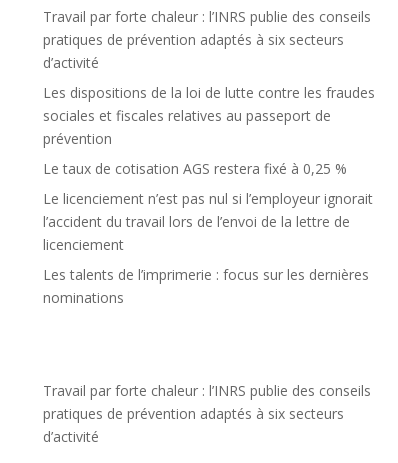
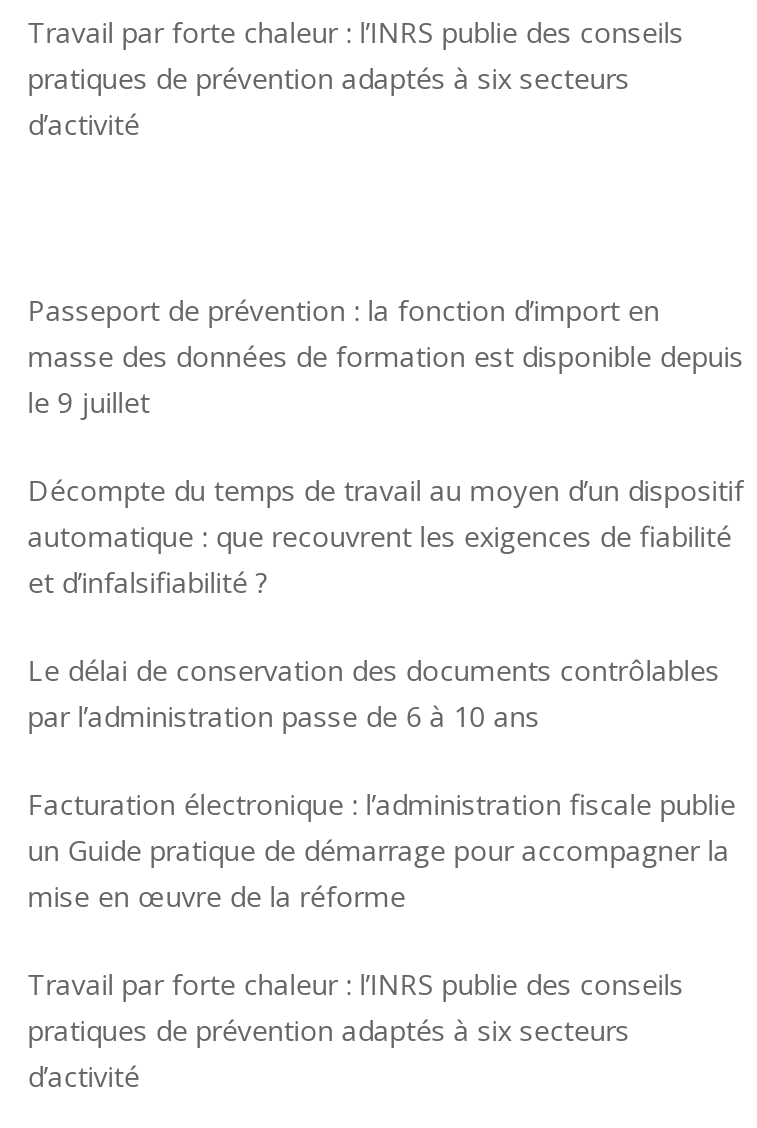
[43,83,375,148] Les dispositions de la loi de lutte contre les fraudes | sociales et fiscales relatives au passeport de | prévention -> [28,291,744,421] Passeport de prévention : la fonction d’import en | masse des données de formation est disponible depuis | le 9 juillet
[43,159,347,178] Le taux de cotisation AGS restera fixé à 0,25 % -> [28,471,744,601] Décompte du temps de travail au moyen d’un dispositif | automatique : que recouvrent les exigences de fiabilité | et d’infalsifiabilité ?
[43,189,373,254] Le licenciement n’est pas nul si l’employeur ignorait | l’accident du travail lors de l’envoi de la lettre de | licenciement -> [28,651,720,735] Le délai de conservation des documents contrôlables | par l’administration passe de 6 à 10 ans
[43,265,369,307] Les talents de l’imprimerie : focus sur les dernières | nominations -> [28,785,736,915] Facturation électronique : l’administration fiscale publie | un Guide pratique de démarrage pour accompagner la | mise en œuvre de la réforme

